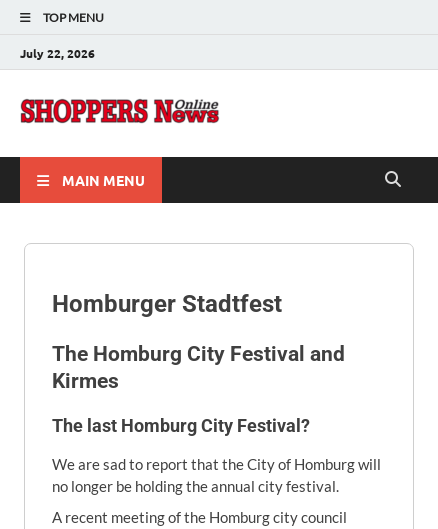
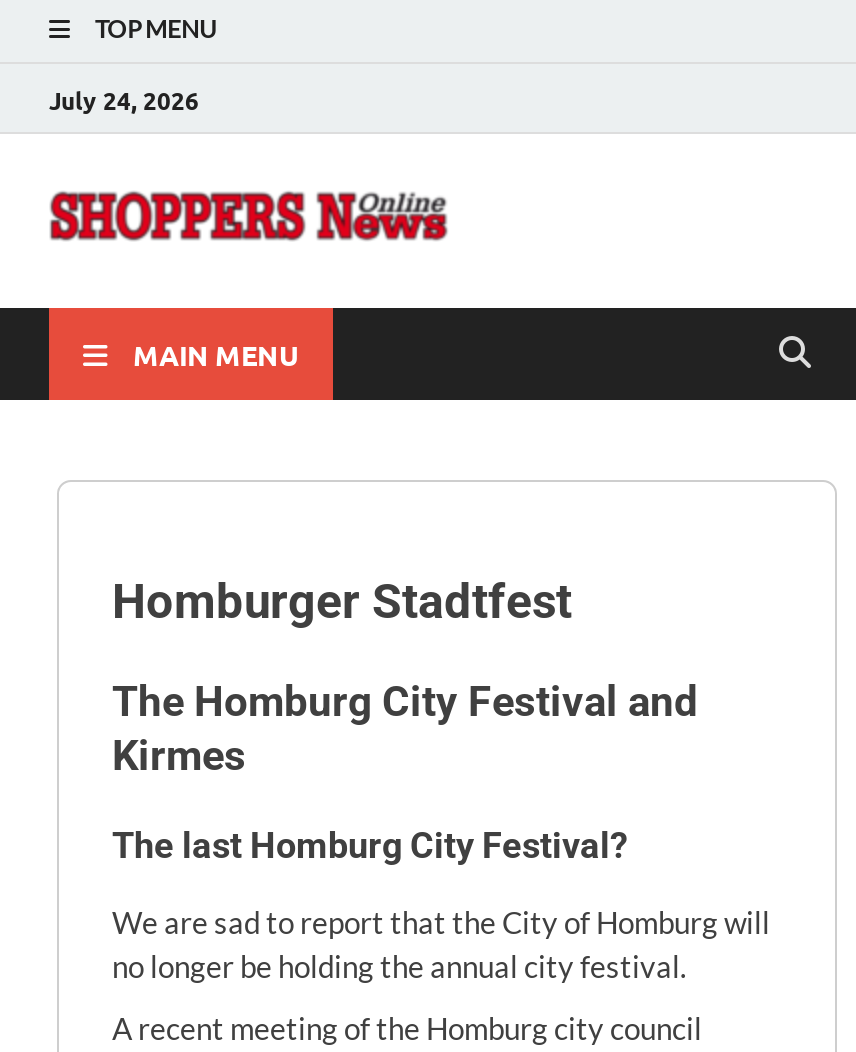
[20,44,95,60] July 22, 2026 -> [49,83,199,115] July 24, 2026

